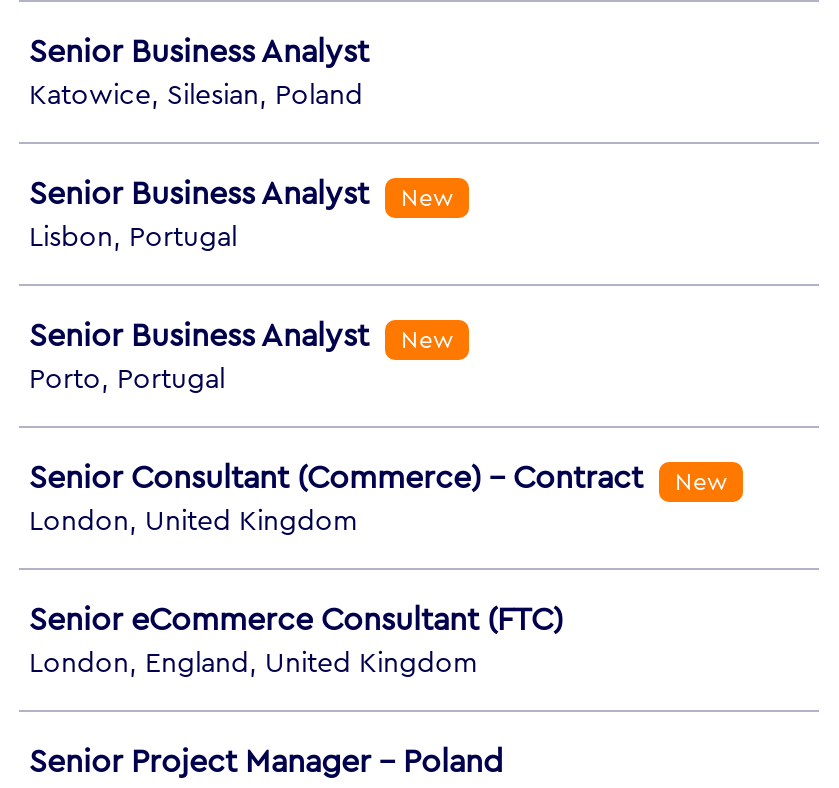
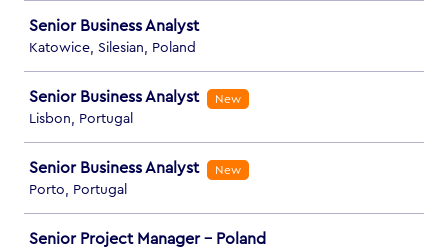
[29,462,727,678] Senior Consultant (Commerce) - Contract | New | London, United Kingdom | Senior eCommerce Consultant (FTC) | London, England, United Kingdom -> none

